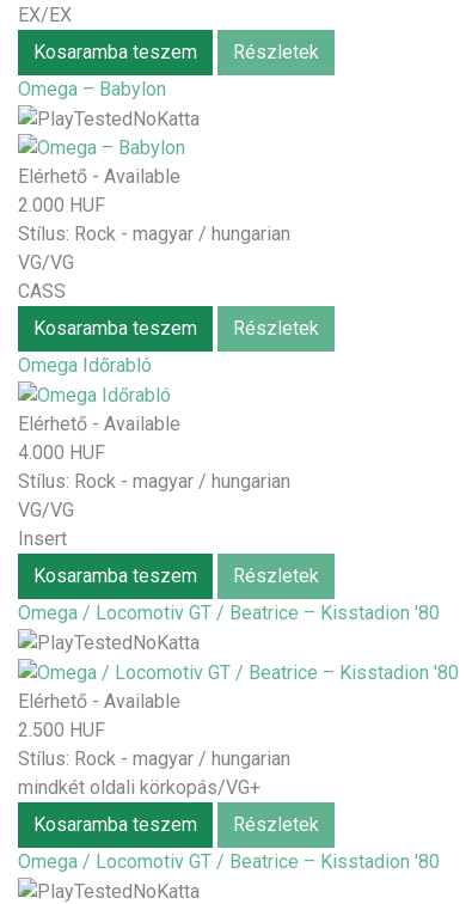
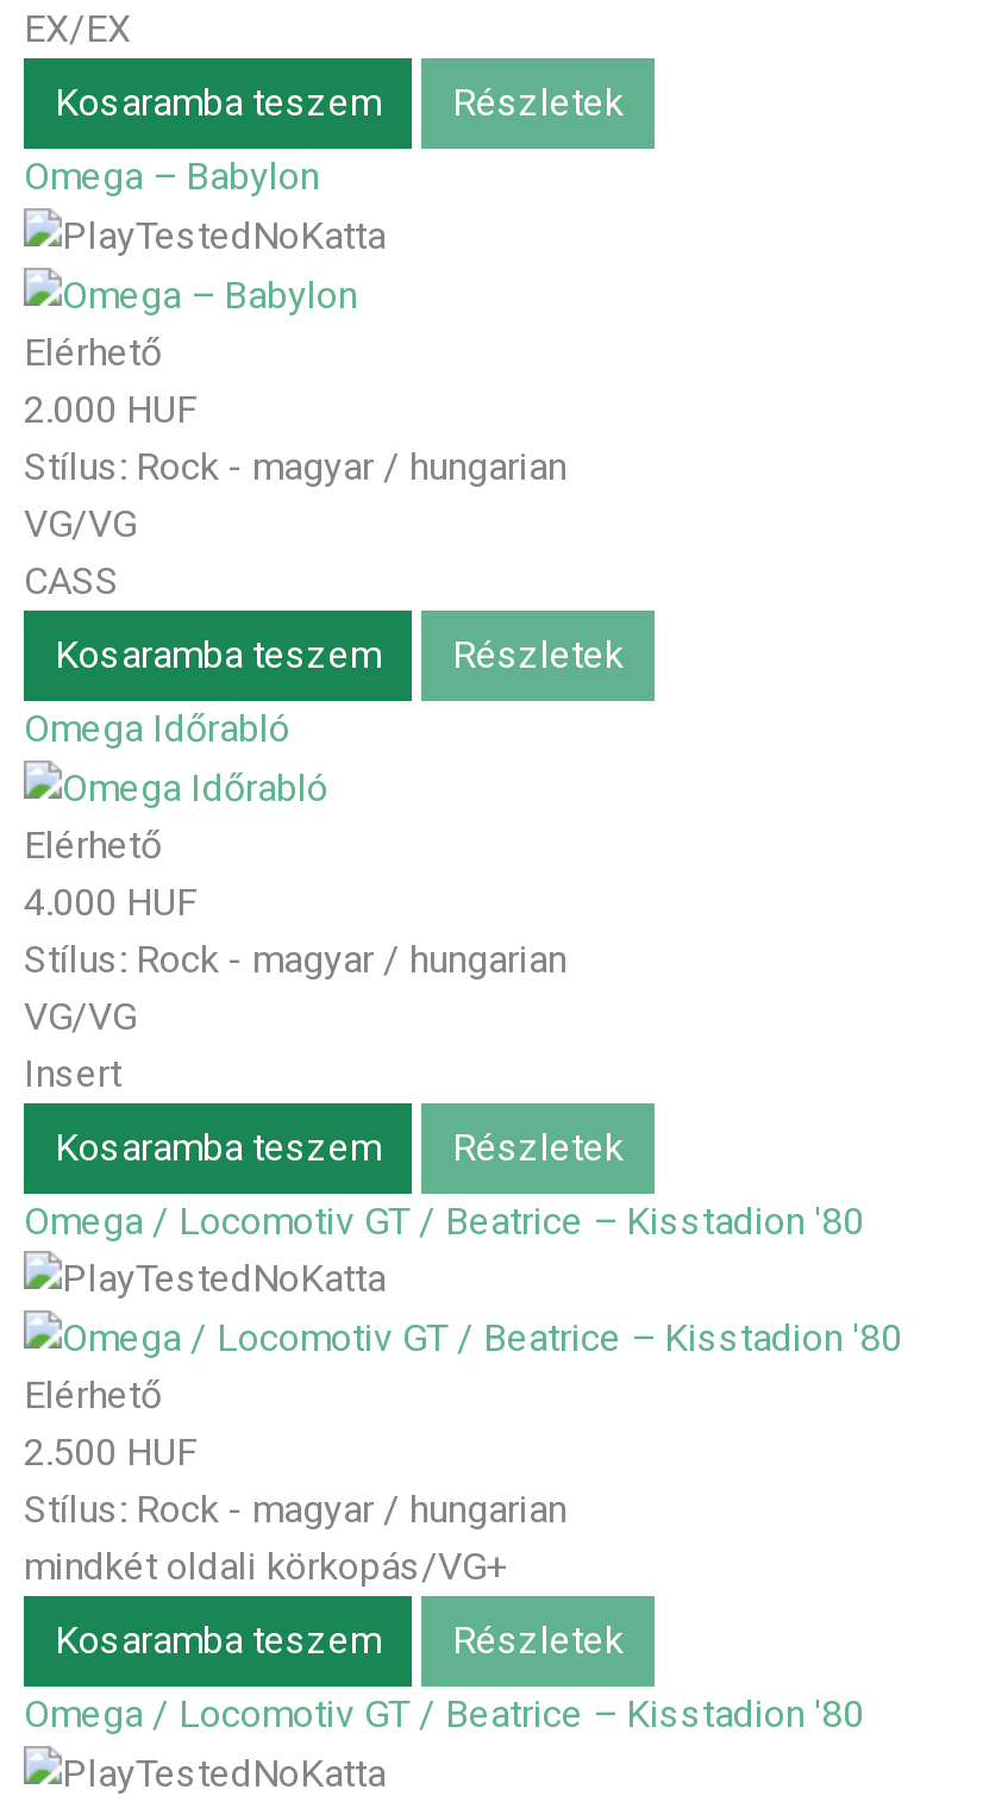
[18,166,180,188] Elérhető - Available -> [24,330,162,375] Elérhető
[18,413,180,435] Elérhető - Available -> [24,822,162,867] Elérhető
[18,690,180,712] Elérhető - Available -> [24,1373,162,1418] Elérhető

